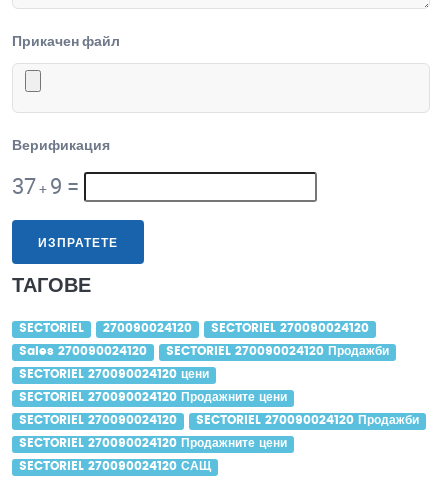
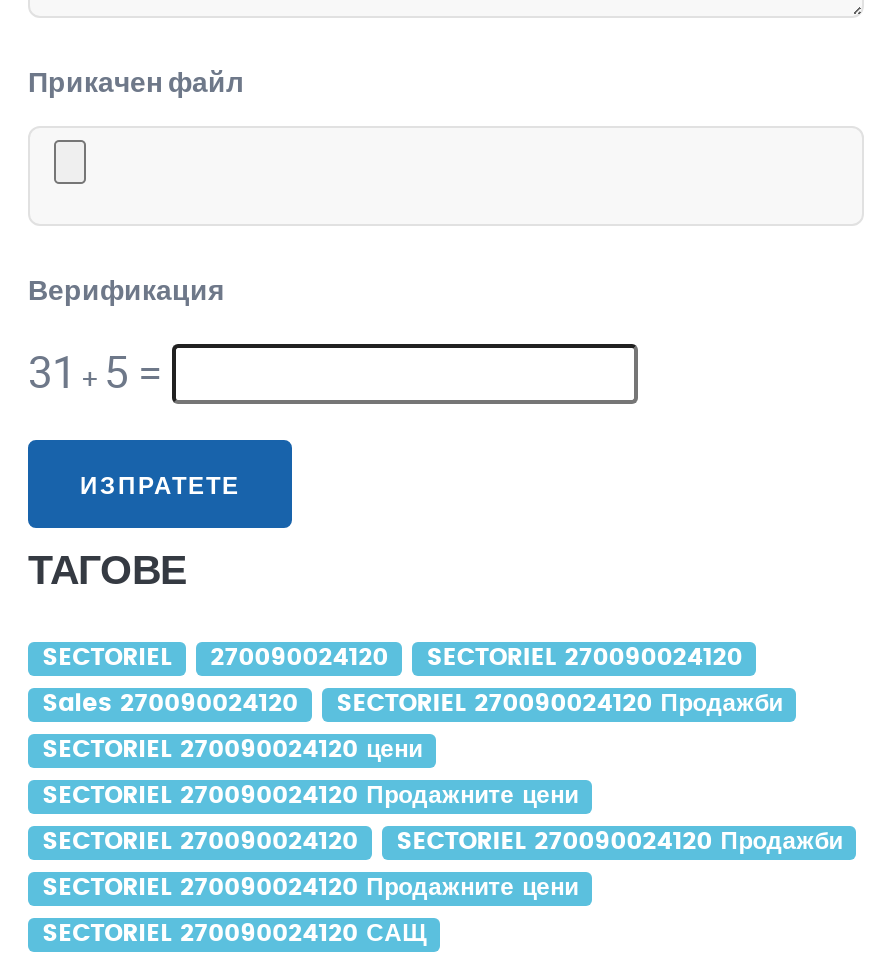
[12,171,84,200] 37 + 9 = -> [28,341,172,399] 31 + 5 =

